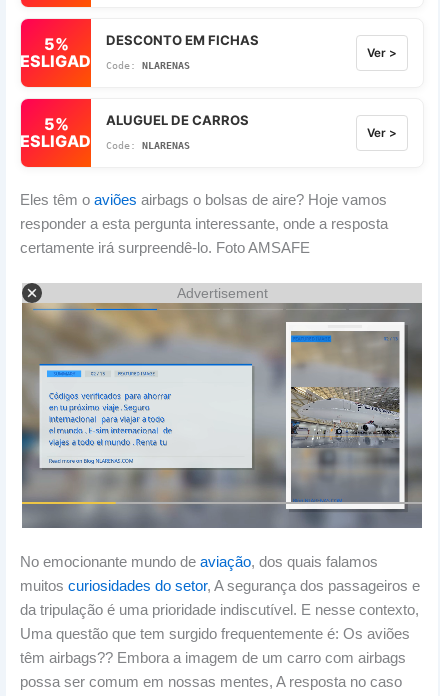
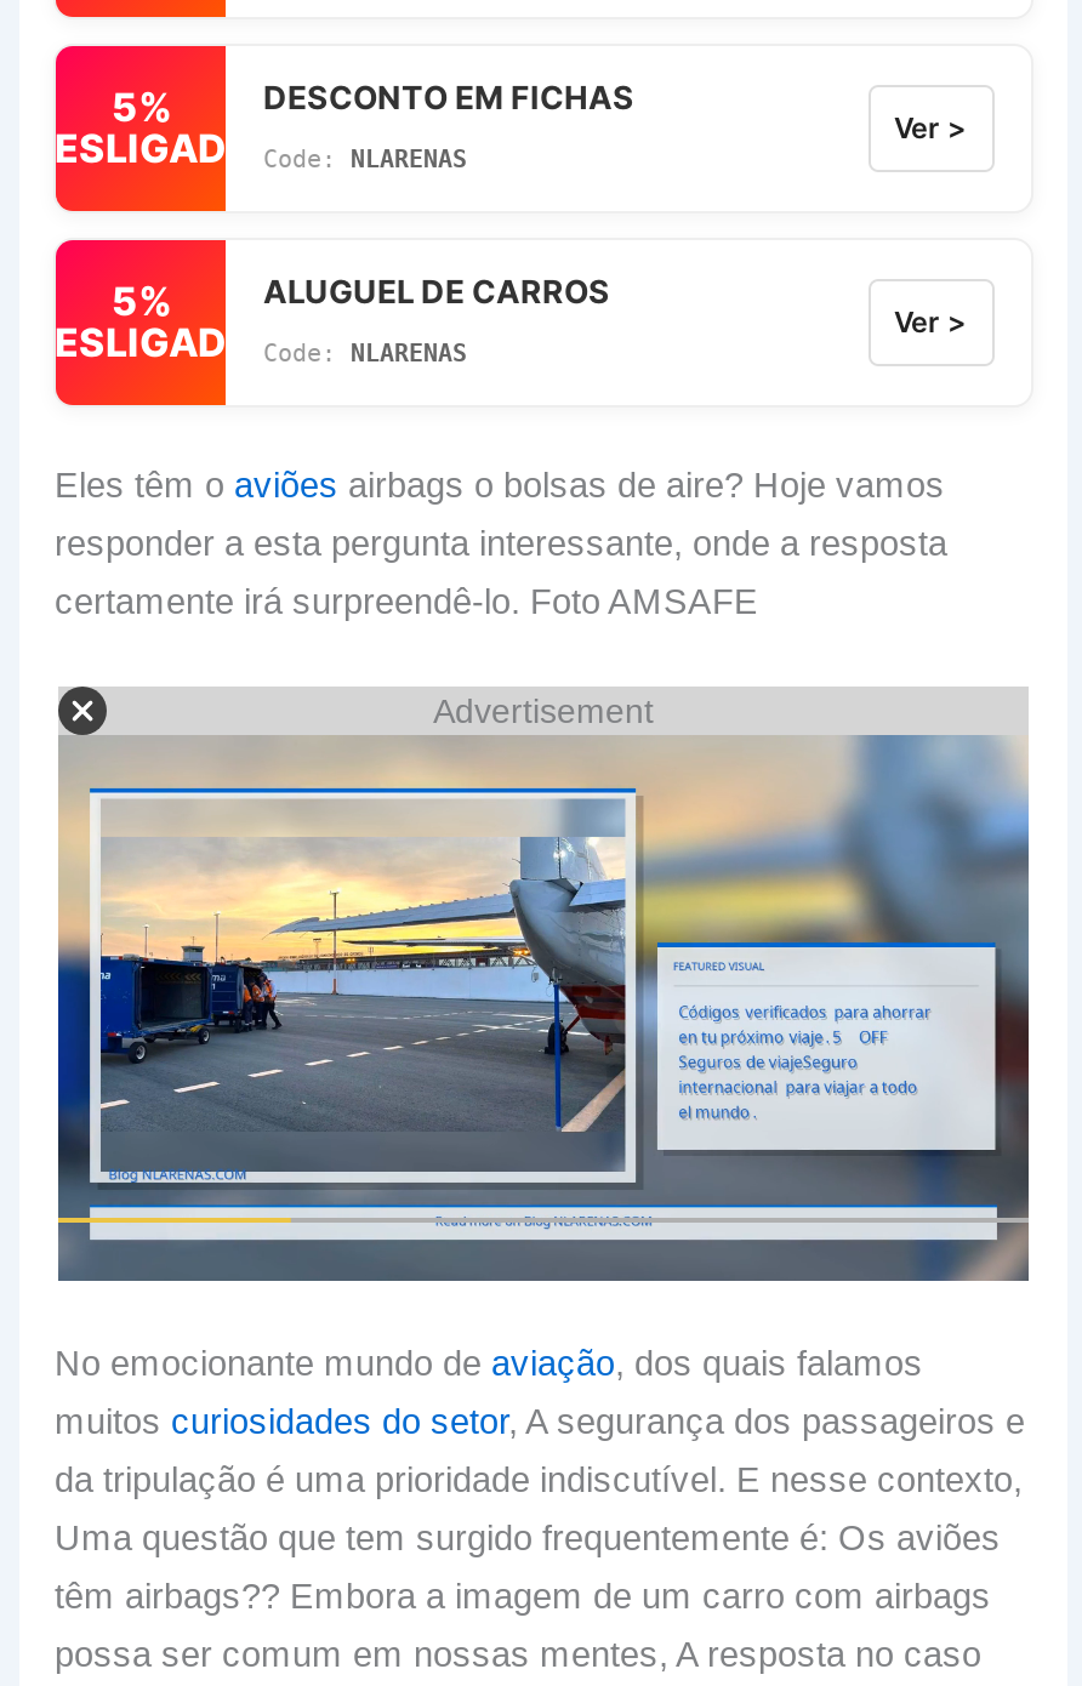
[21,302,423,528] [image] -> [56,735,1031,1281] [image]

